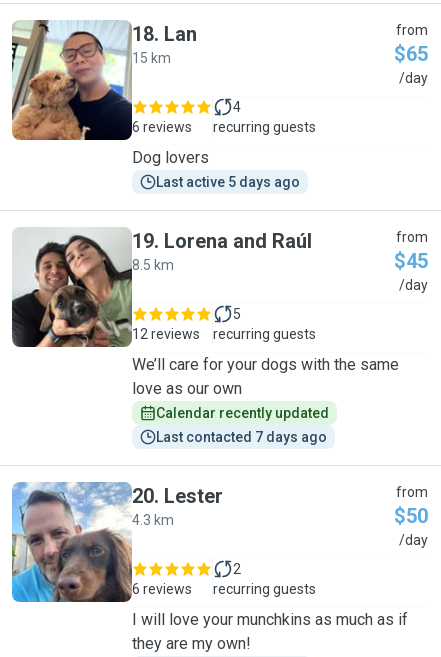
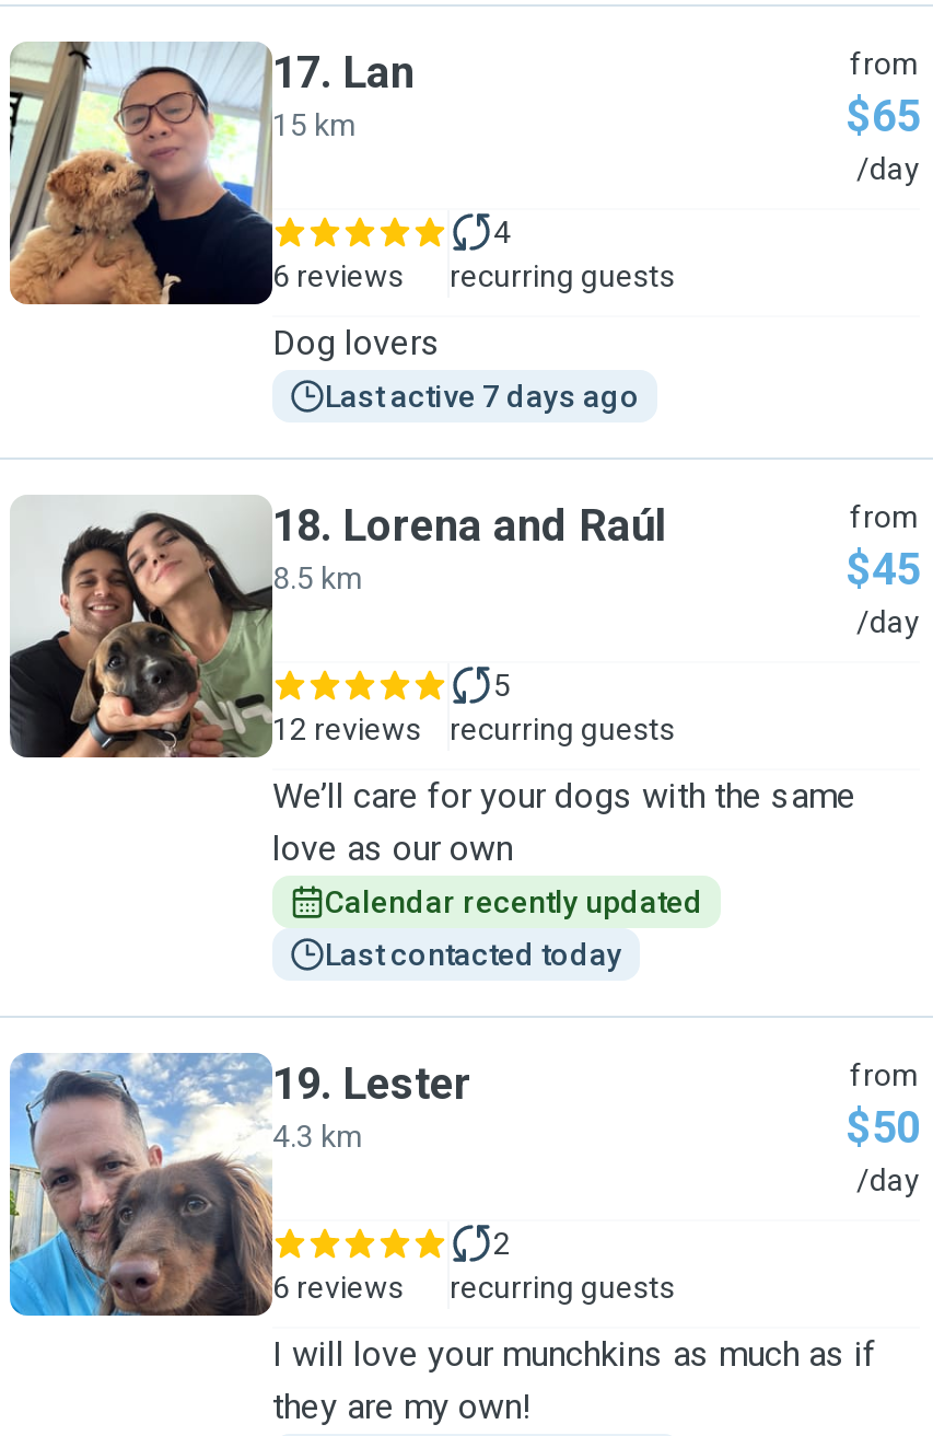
[132,22,197,46] 18. Lan -> [272,46,415,99] 17. Lan
[156,174,300,190] Last active 5 days ago -> [325,379,640,414] Last active 7 days ago
[132,229,312,253] 19. Lorena and Raúl -> [272,499,666,552] 18. Lorena and Raúl
[156,429,327,445] Last contacted 7 days ago -> [325,937,622,972] Last contacted today
[132,484,223,508] 20. Lester -> [272,1057,471,1110] 19. Lester

